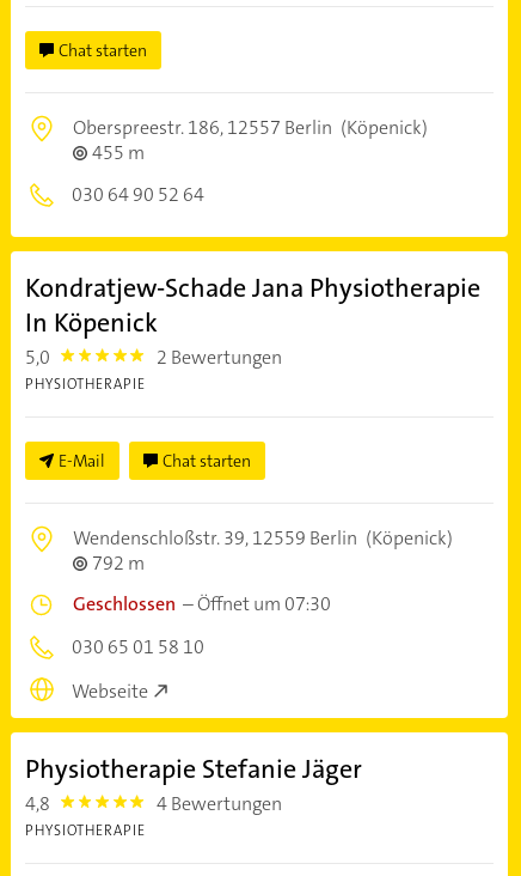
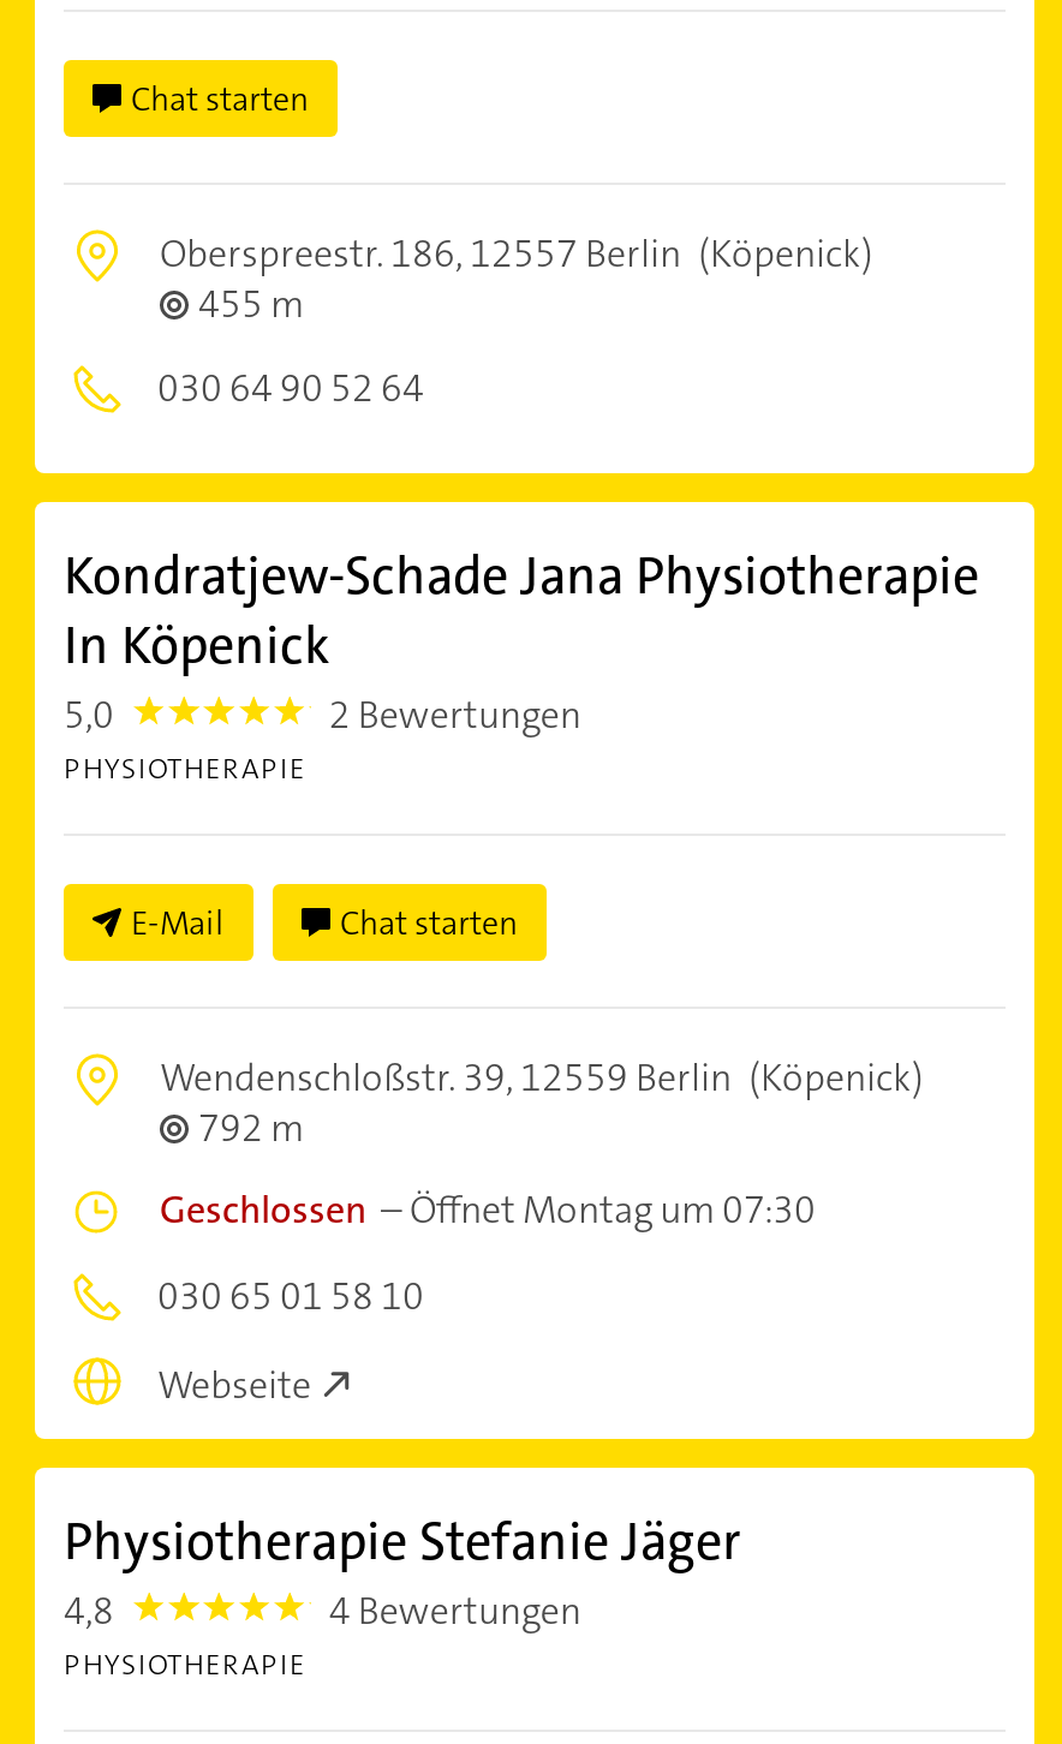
[73,591,331,616] Geschlossen –Öffnet um 07:30 -> [160,1185,816,1235] Geschlossen –Öffnet Montag um 07:30

